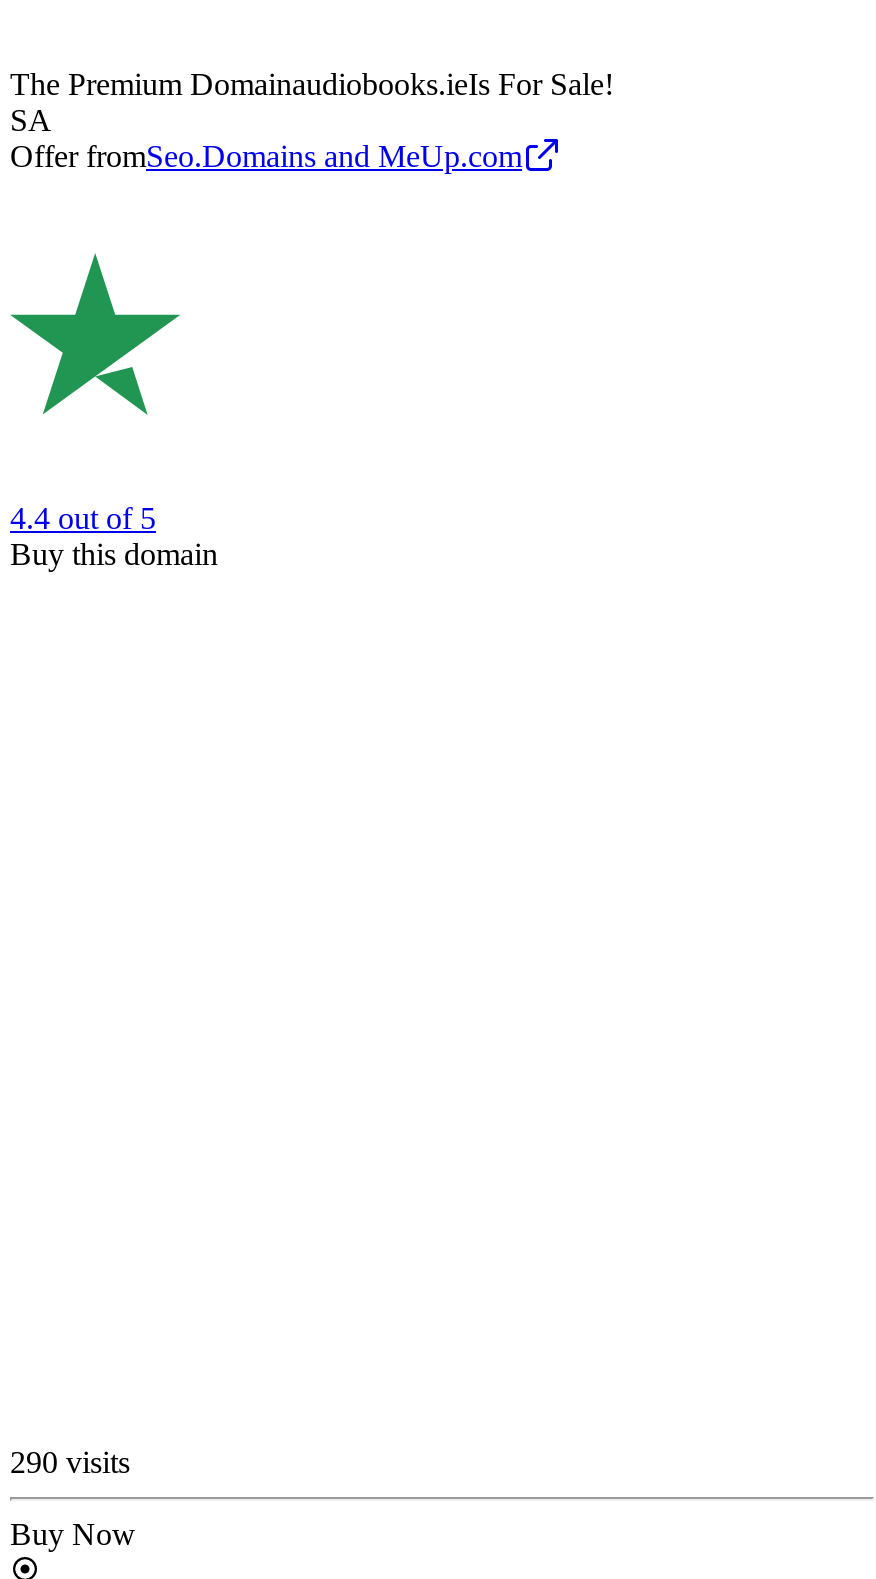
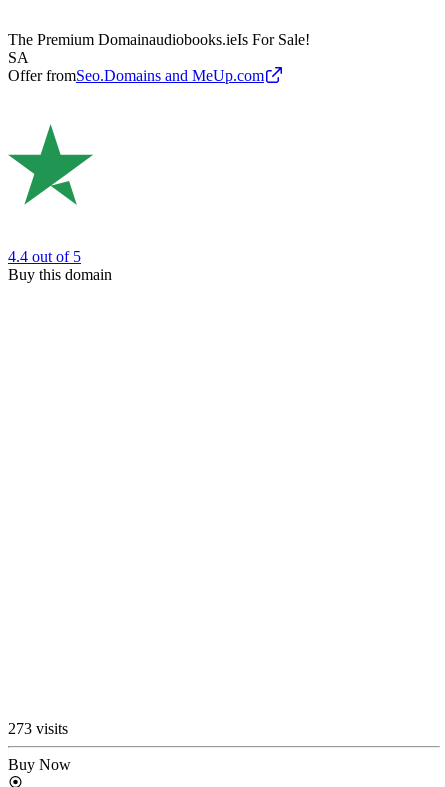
[10,1444,130,1478] 290 visits -> [8,720,68,737] 273 visits

